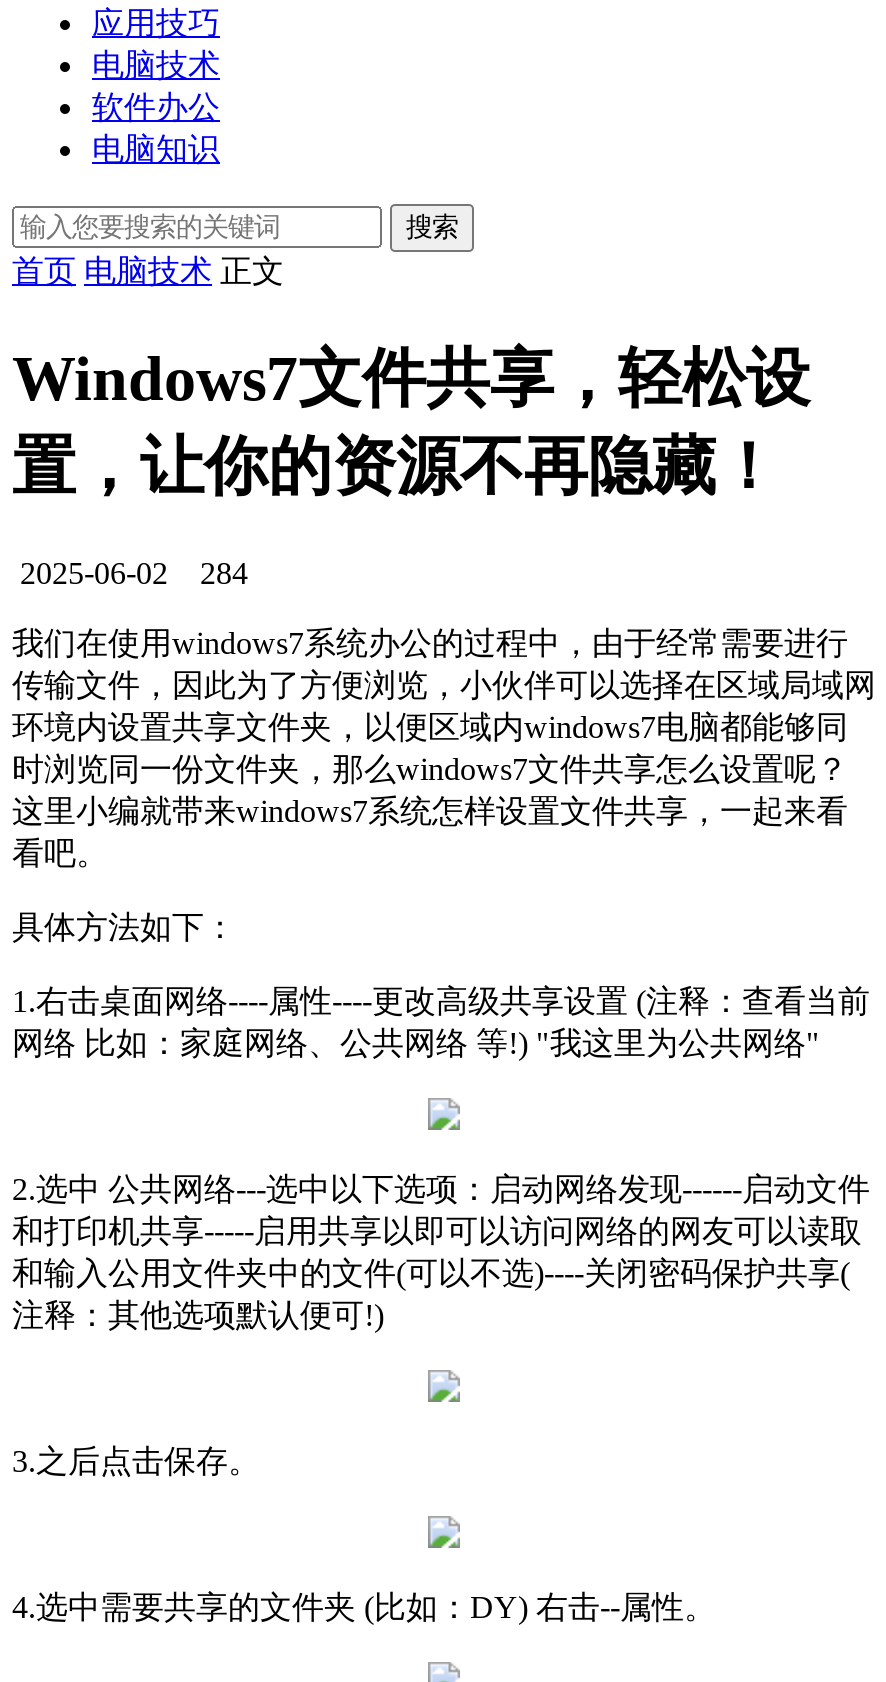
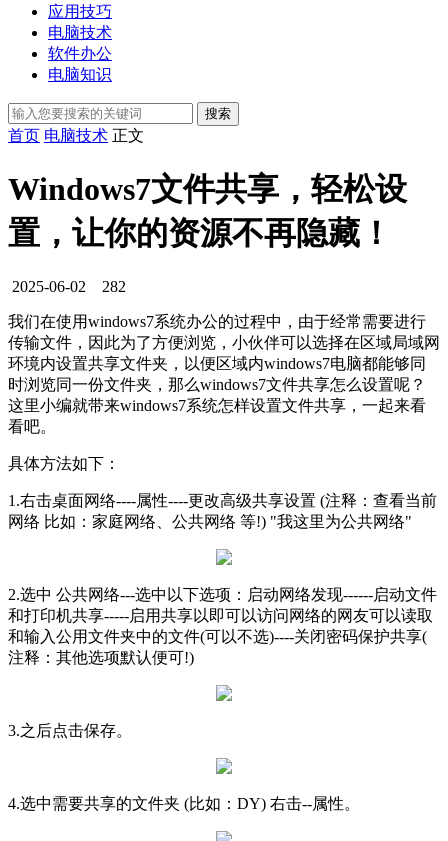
[12,556,264,590] 2025-06-02 284 -> [8,278,134,295] 2025-06-02 282

